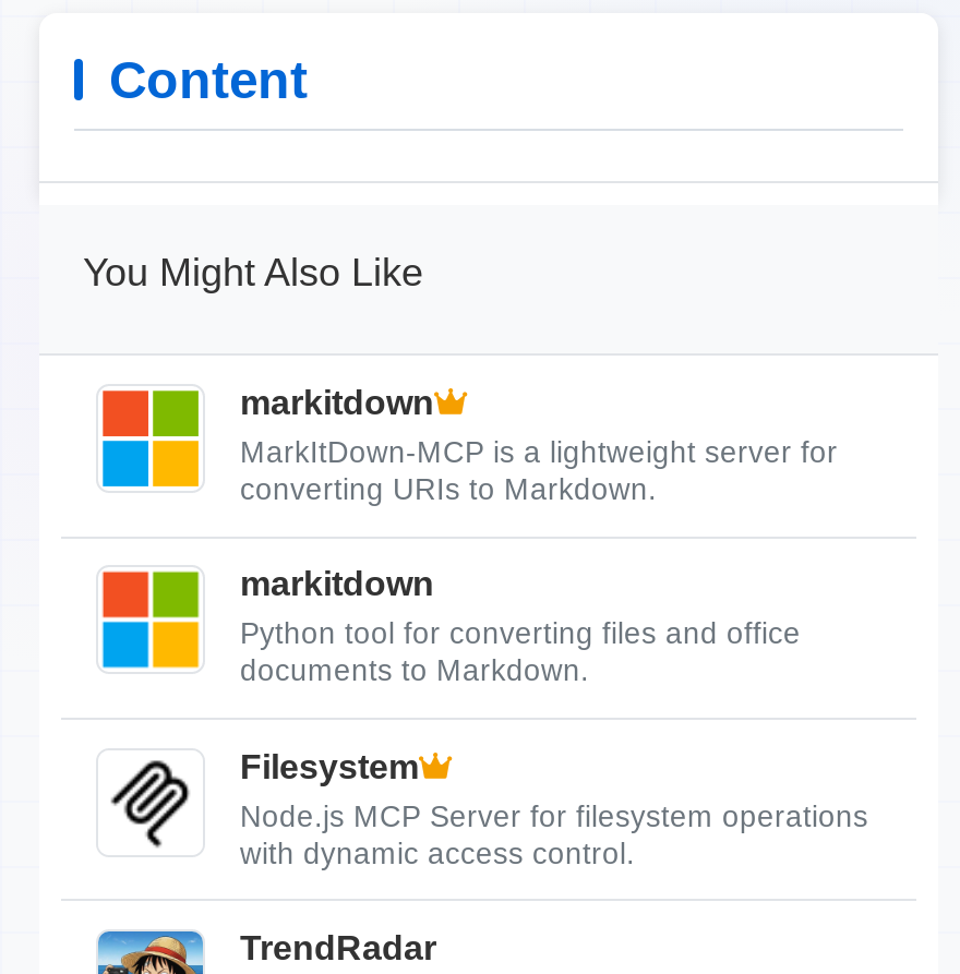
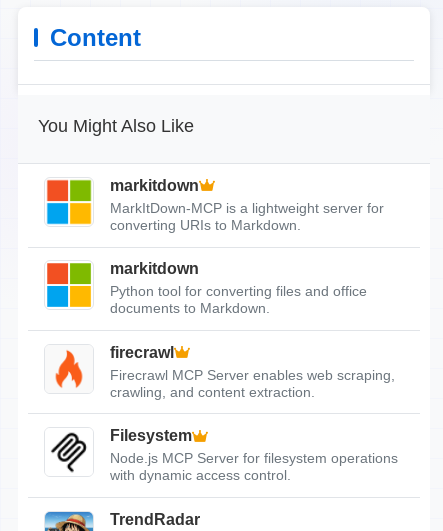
none -> [52,344,395,400] [image] | firecrawl | Firecrawl MCP Server enables web scraping, | crawling, and content extraction.

